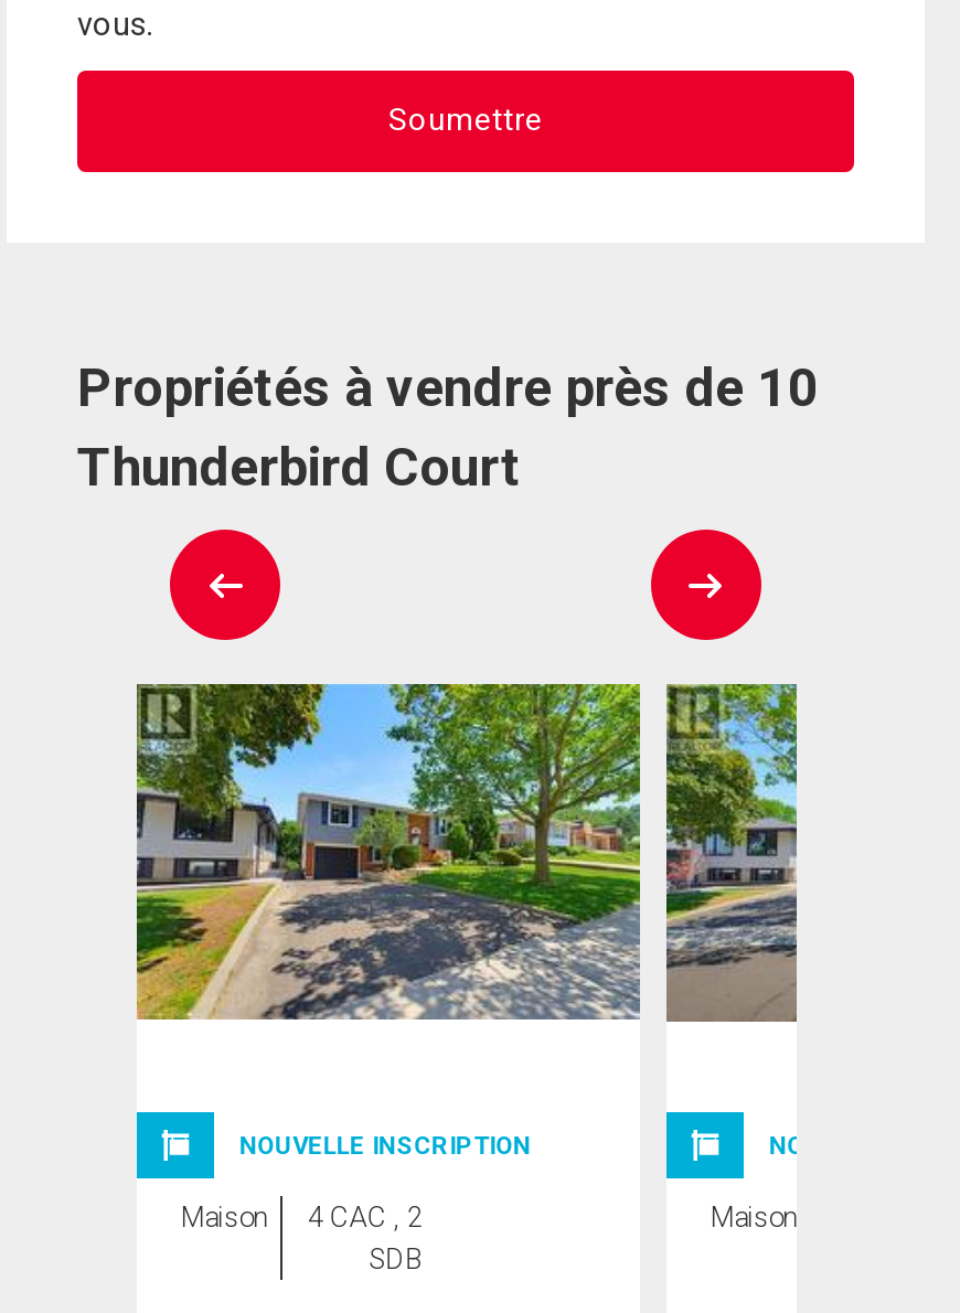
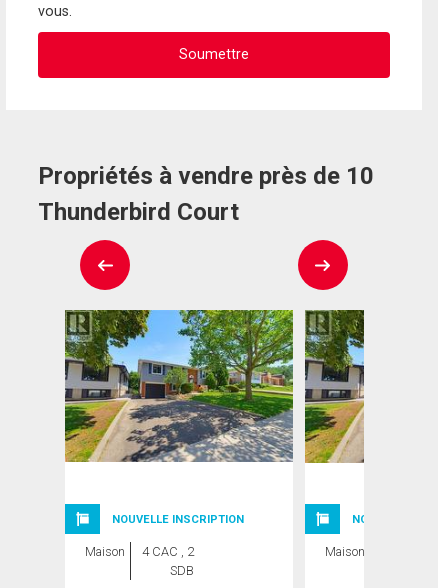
[666,684,799,1022] [image] -> [304,309,365,463] [image]

